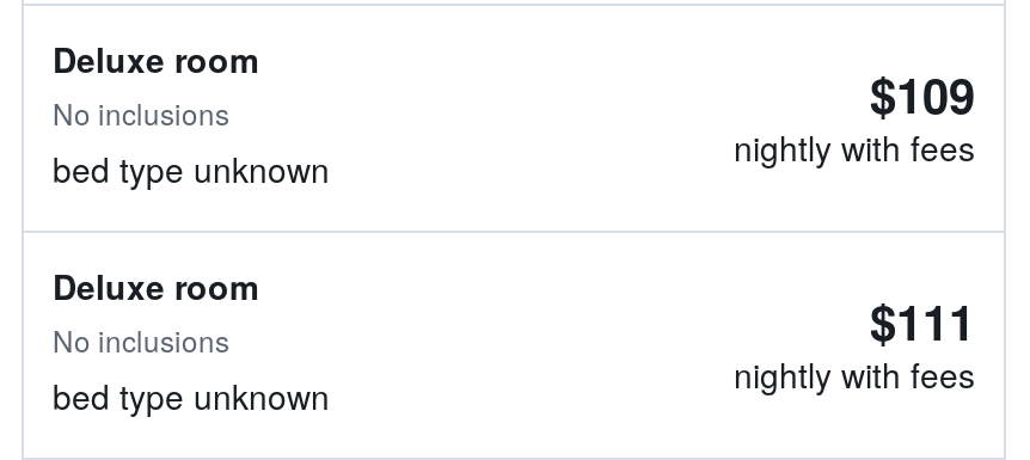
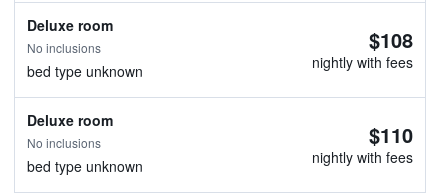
[870,59,975,128] $109 -> [369,25,413,54] $108
[870,286,975,355] $111 -> [369,120,413,149] $110

